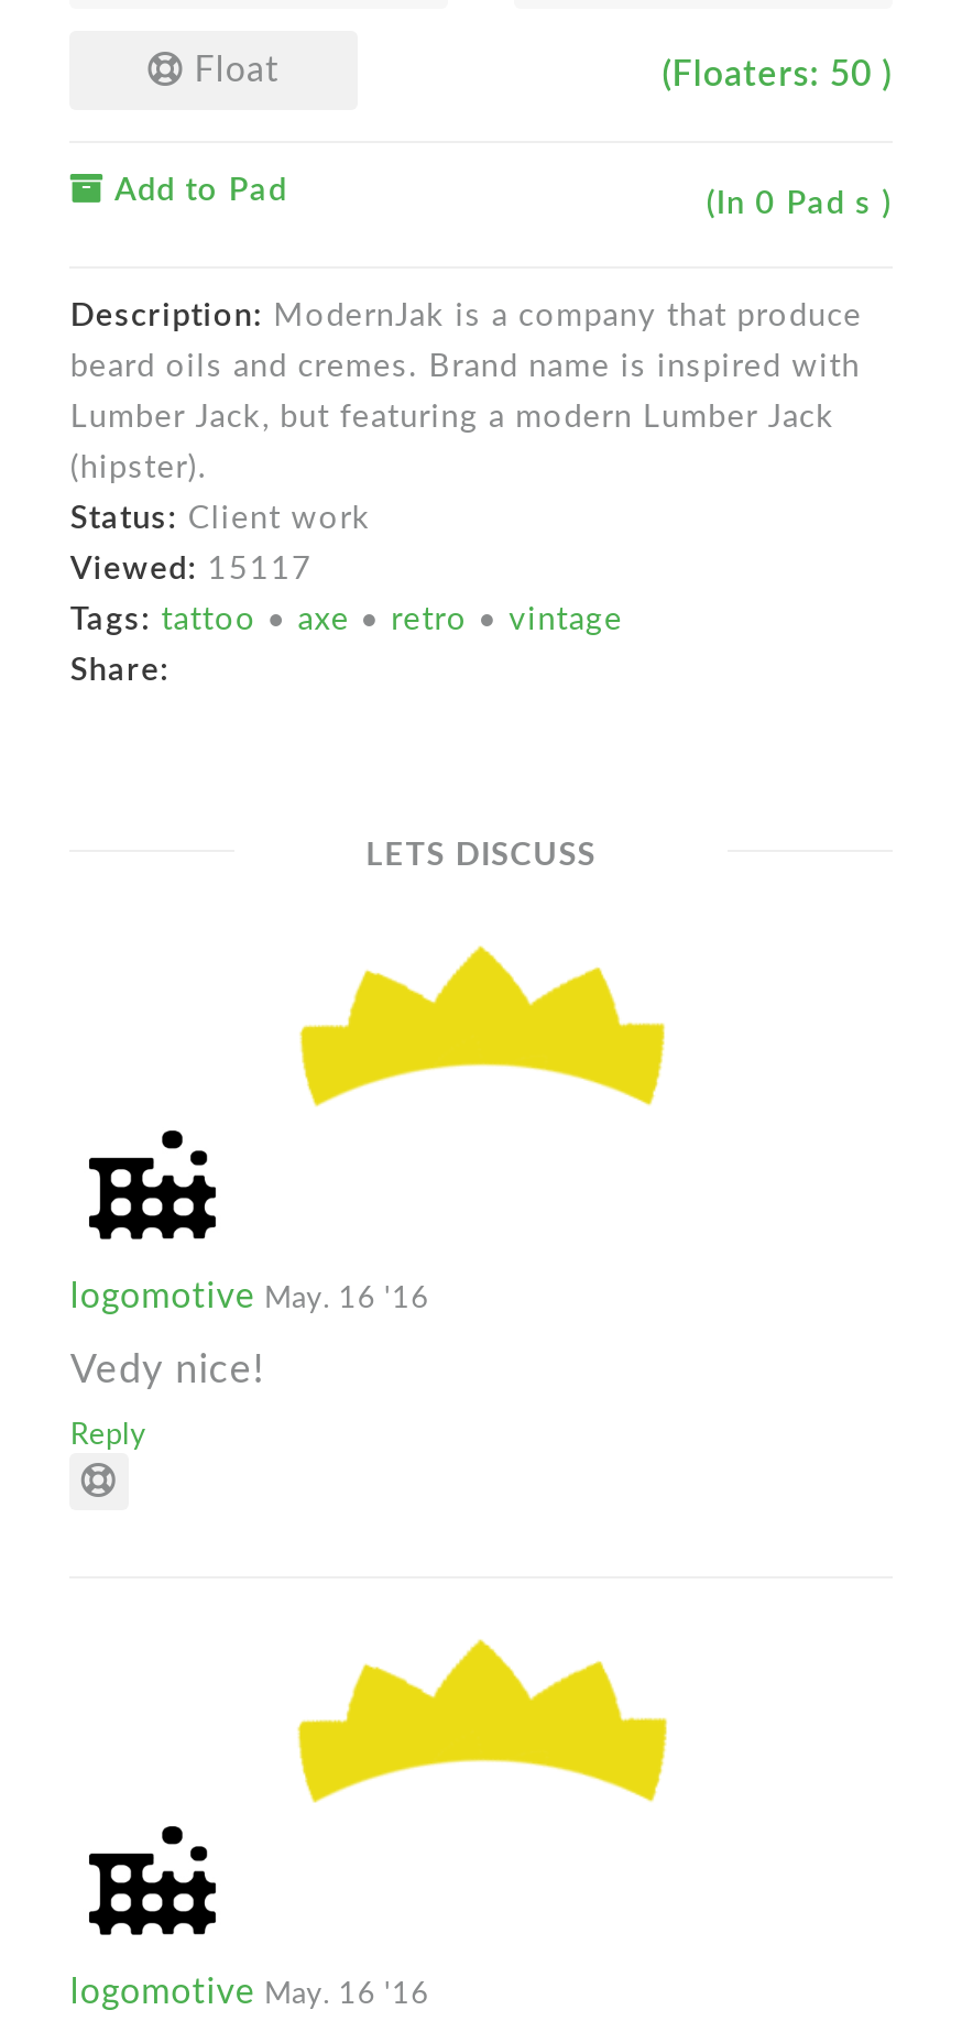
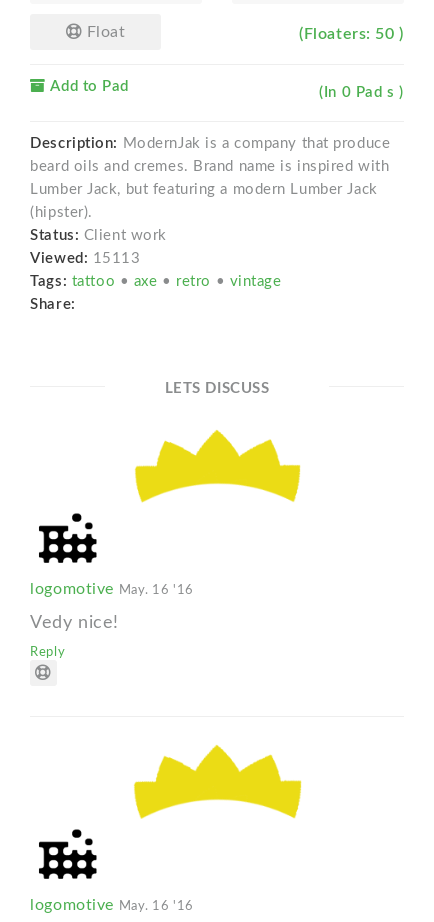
[70,552,313,585] Viewed: 15117 -> [30,251,141,266] Viewed: 15113

